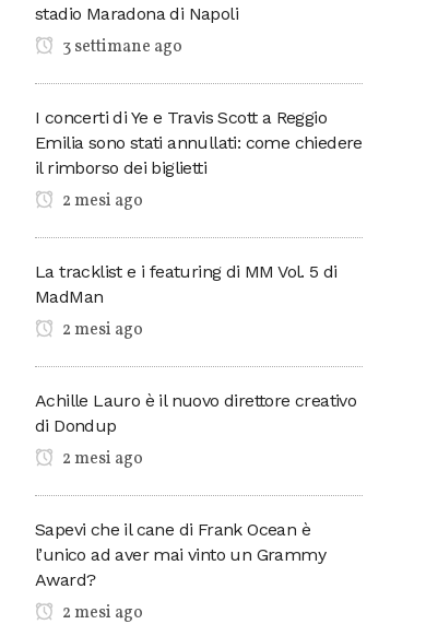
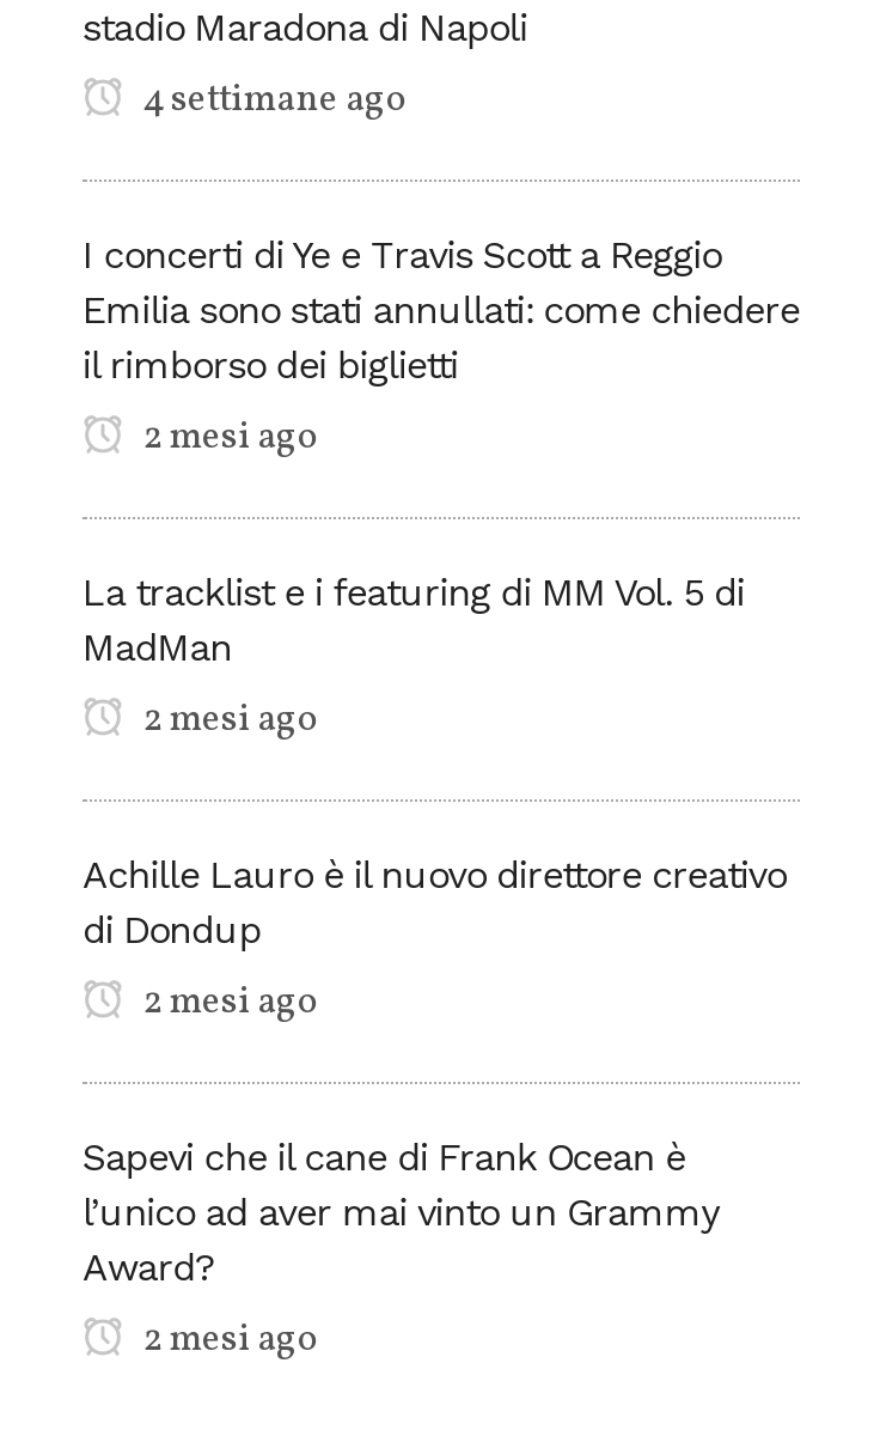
[59,35,182,59] 3 settimane ago -> [135,76,408,129] 4 settimane ago

